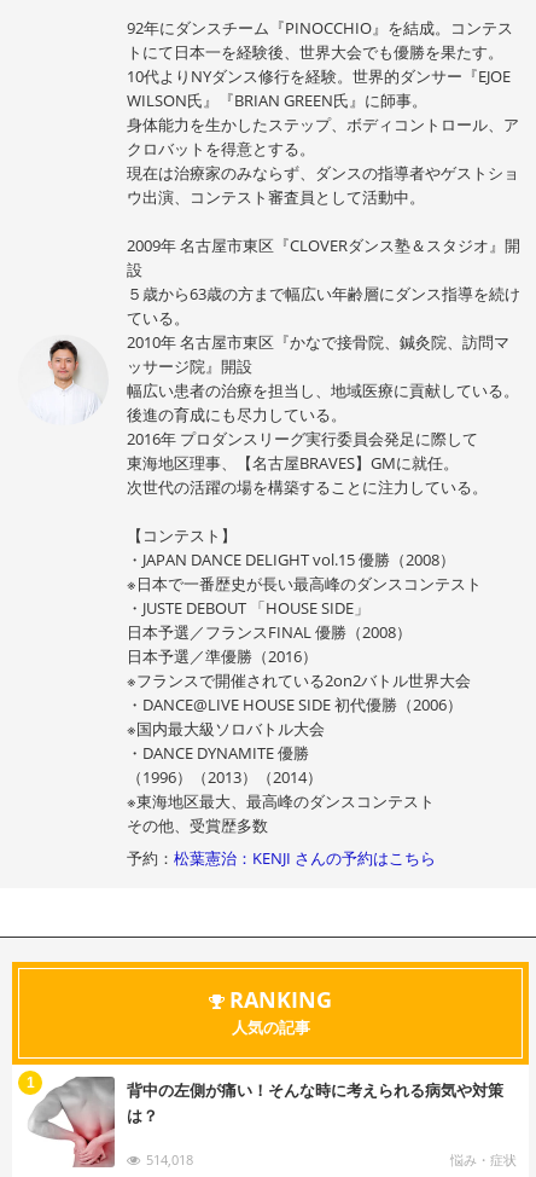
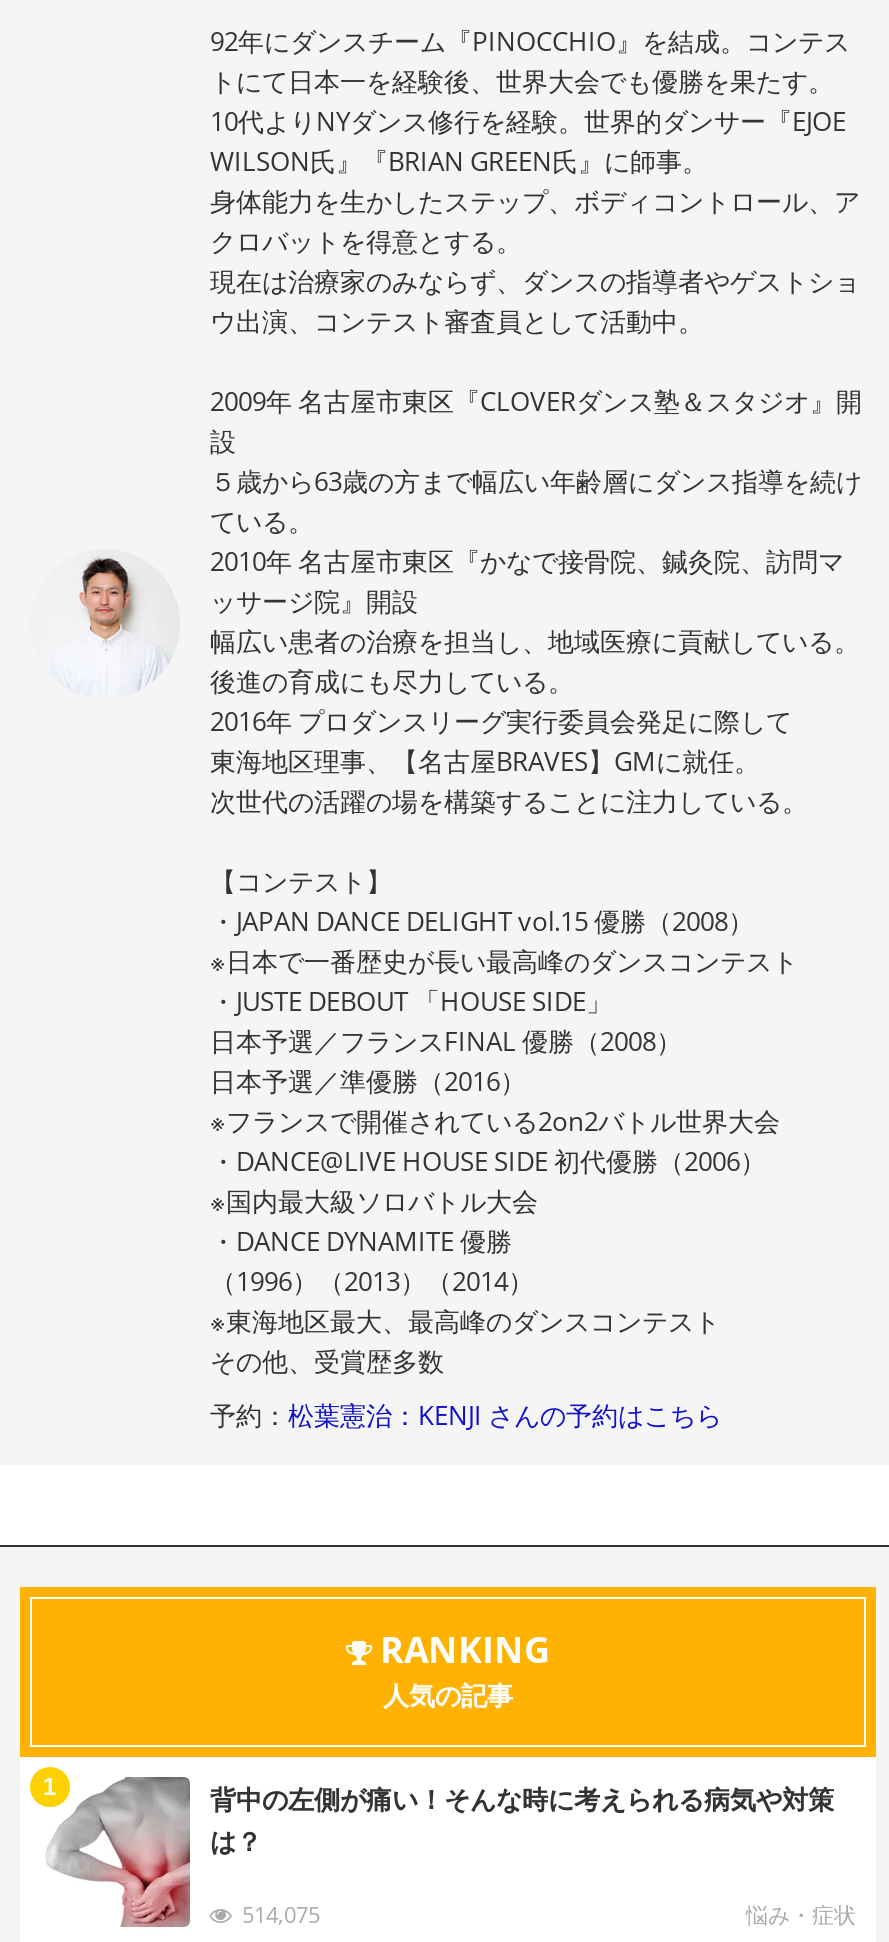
[146,1150,193,1169] 514,018 -> [242,1899,320,1929] 514,075

